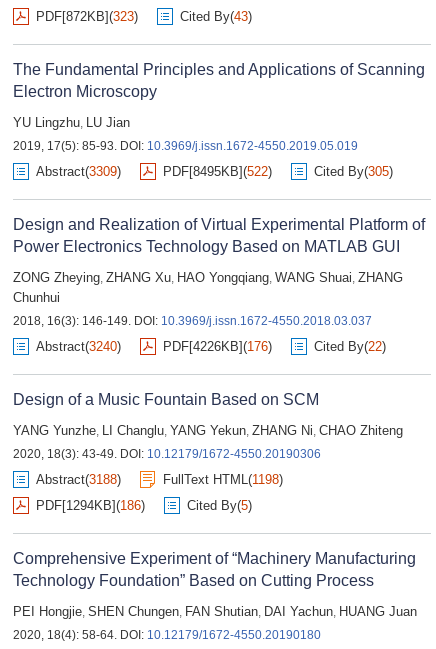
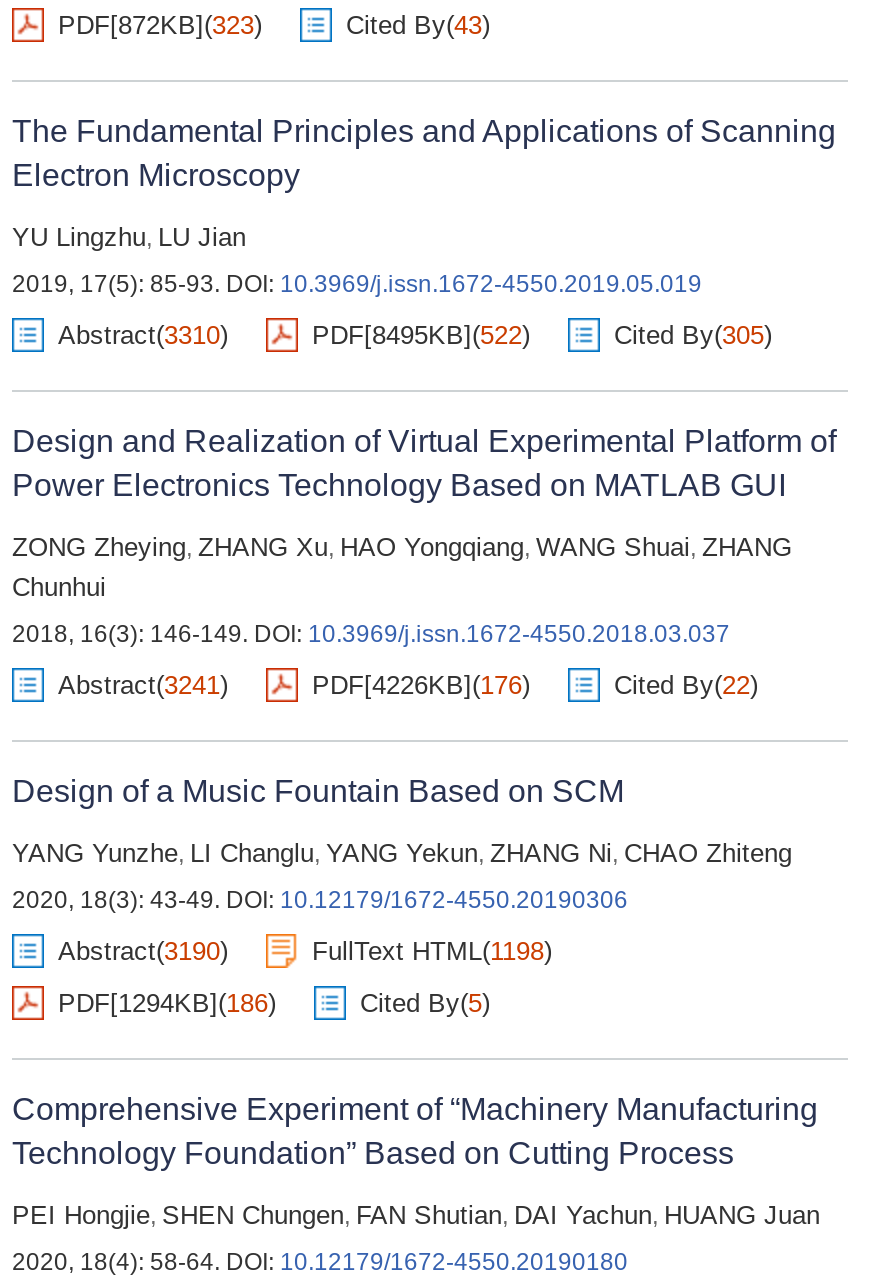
[36,164,121,179] Abstract(3309) -> [58,320,228,350] Abstract(3310)
[36,339,121,354] Abstract(3240) -> [58,670,228,700] Abstract(3241)
[36,472,121,487] Abstract(3188) -> [58,936,228,966] Abstract(3190)

